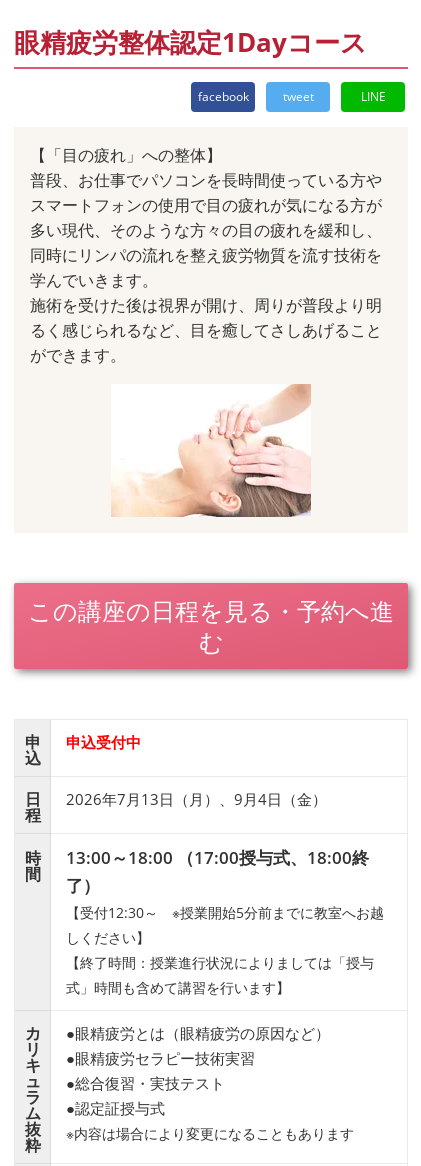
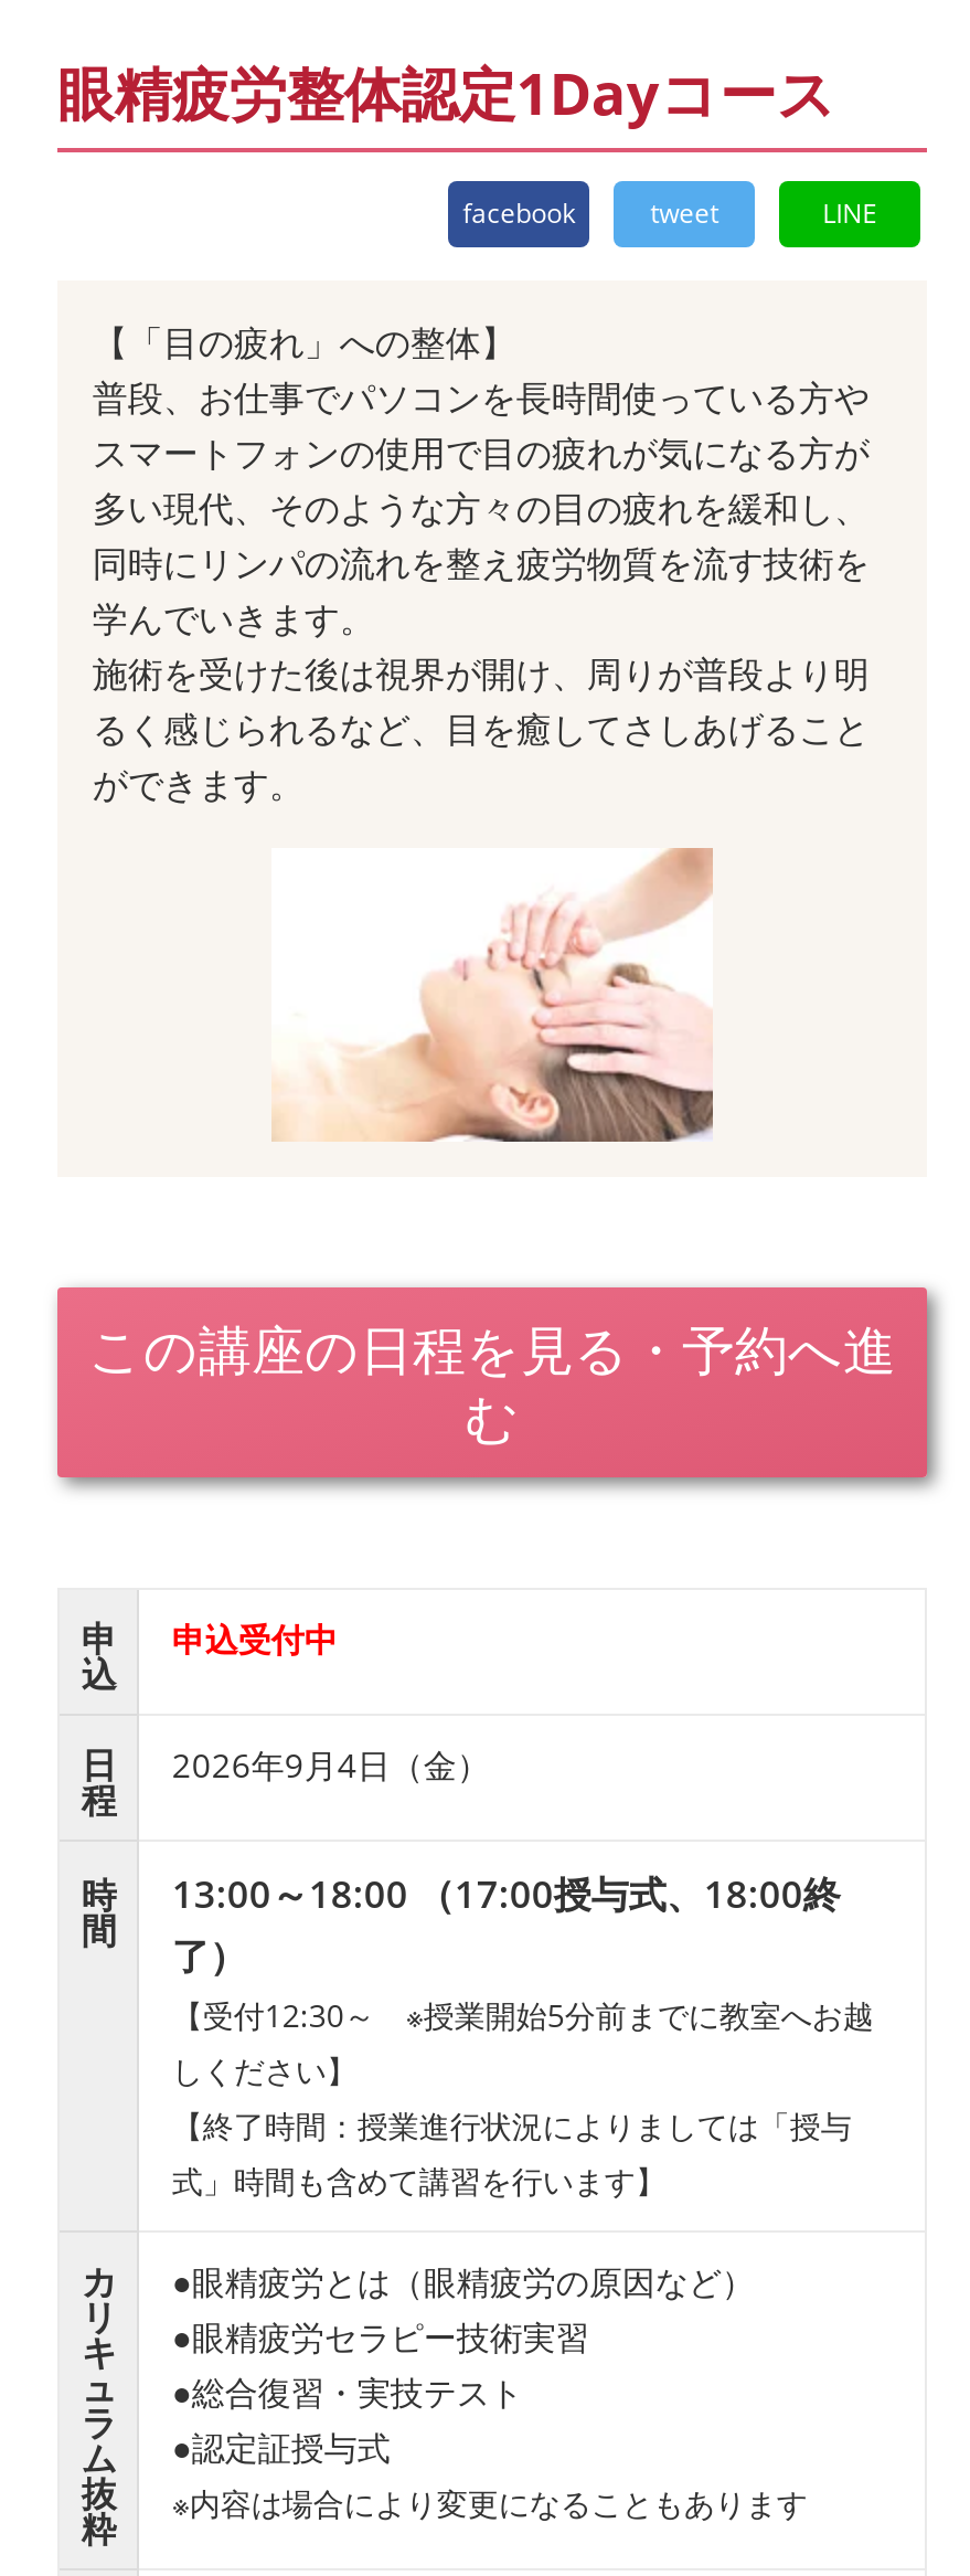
[66,789,327,809] 2026年7月13日（月）、9月4日（金） -> [172,1742,490,1787] 2026年9月4日（金）

